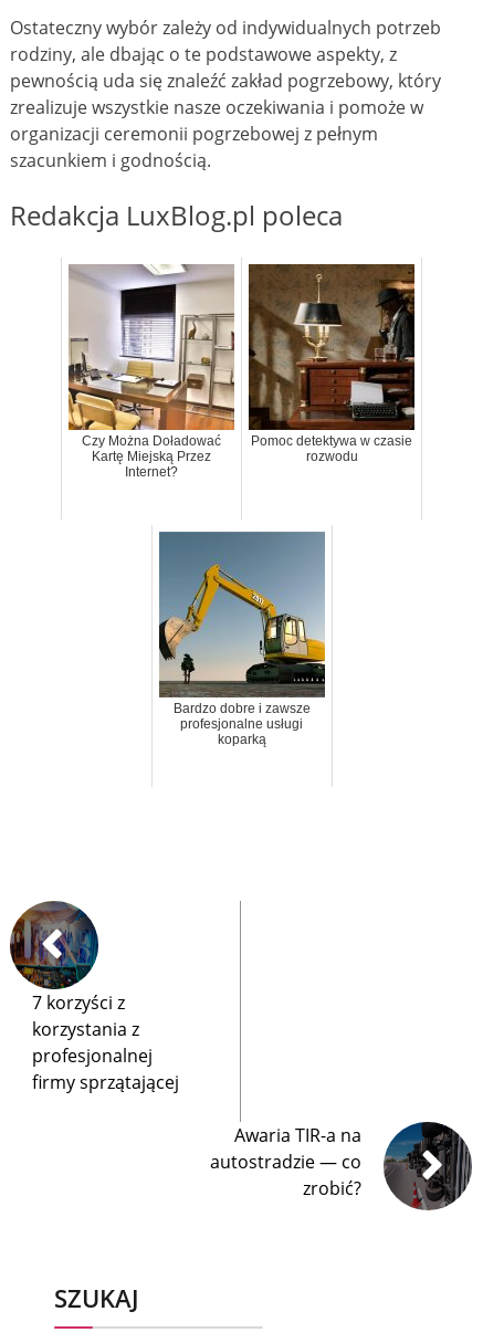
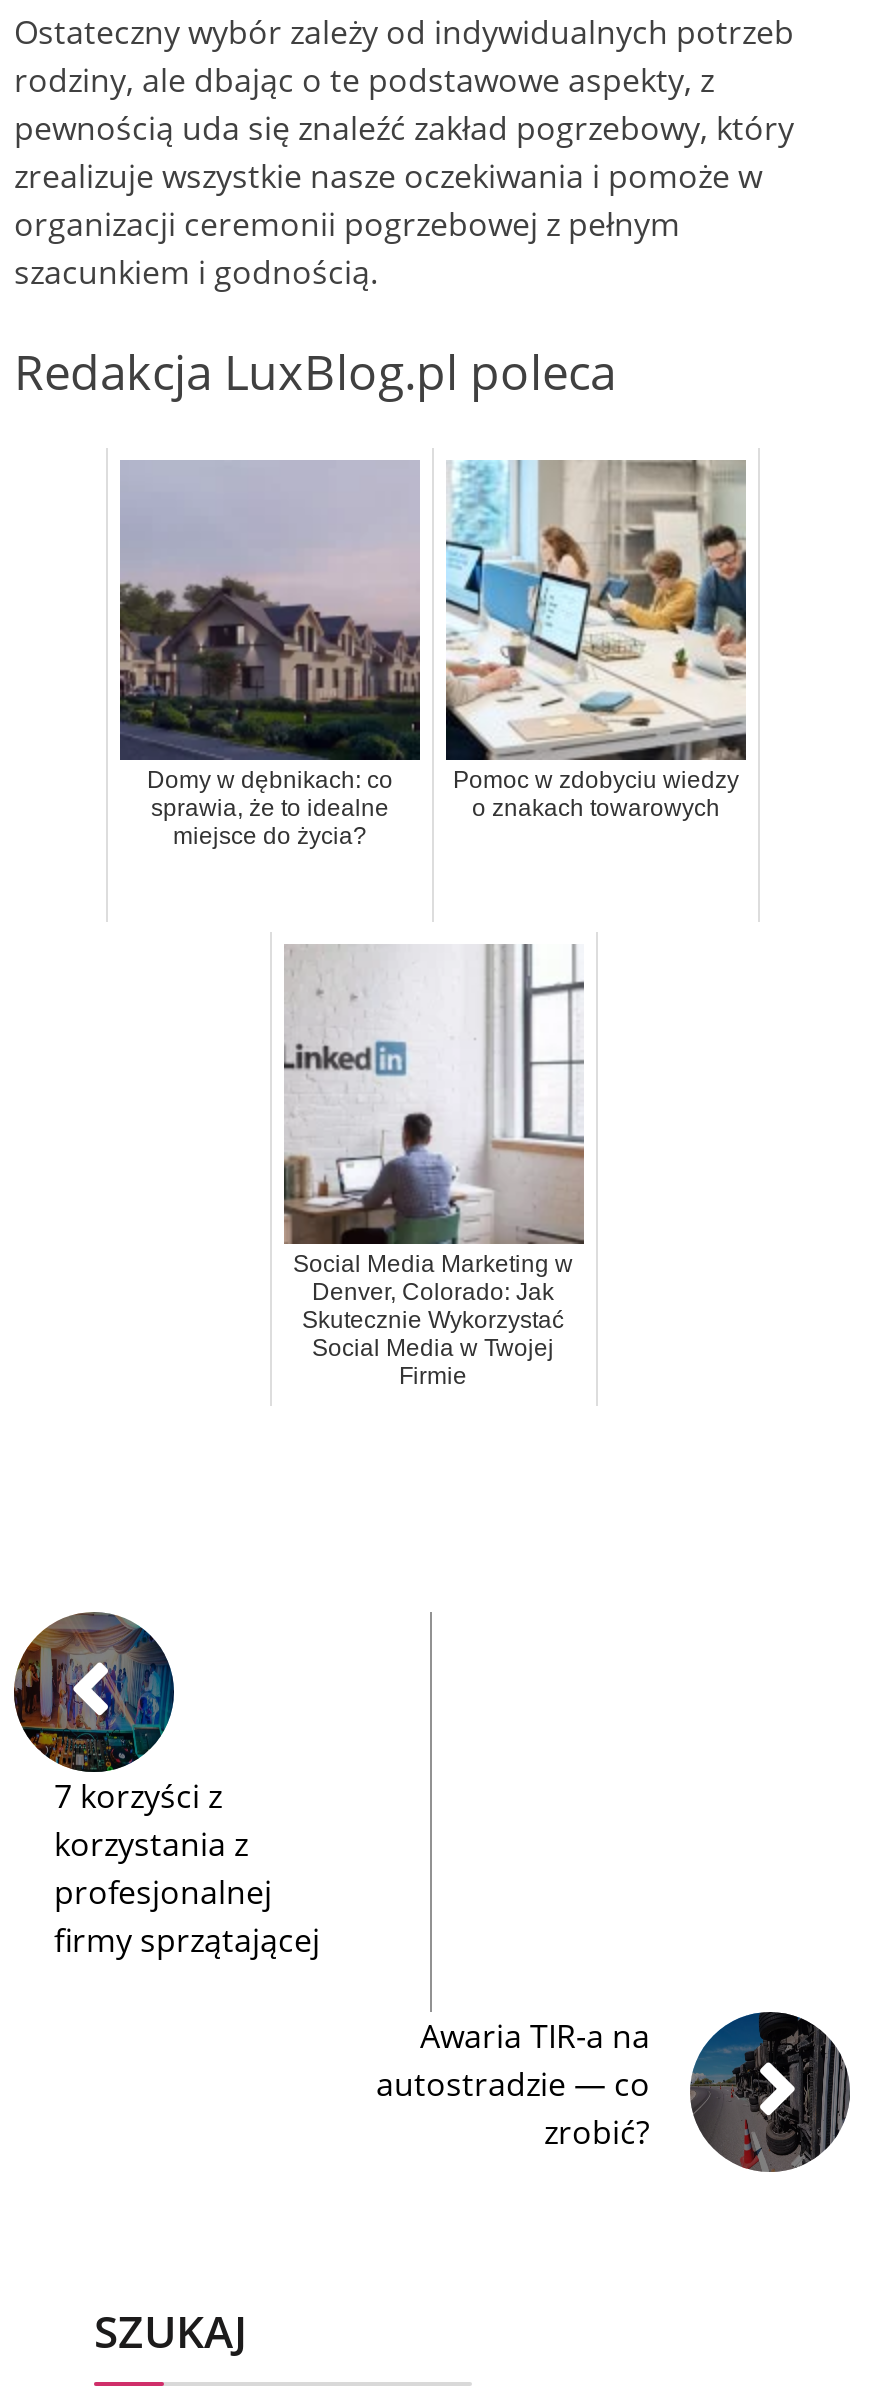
[67,264,235,480] [image] | Czy Można Doładować | Kartę Miejską Przez | Internet? -> [118,460,422,850] [image] | Domy w dębnikach: co | sprawia, że to idealne | miejsce do życia?
[248,263,416,464] [image] | Pomoc detektywa w czasie | rozwodu -> [444,460,746,822] [image] | Pomoc w zdobyciu wiedzy | o znakach towarowych
[158,531,326,747] [image] | Bardzo dobre i zawsze | profesjonalne usługi | koparką -> [284,944,586,1390] [image] | Social Media Marketing w | Denver, Colorado: Jak | Skutecznie Wykorzystać | Social Media w Twojej | Firmie

